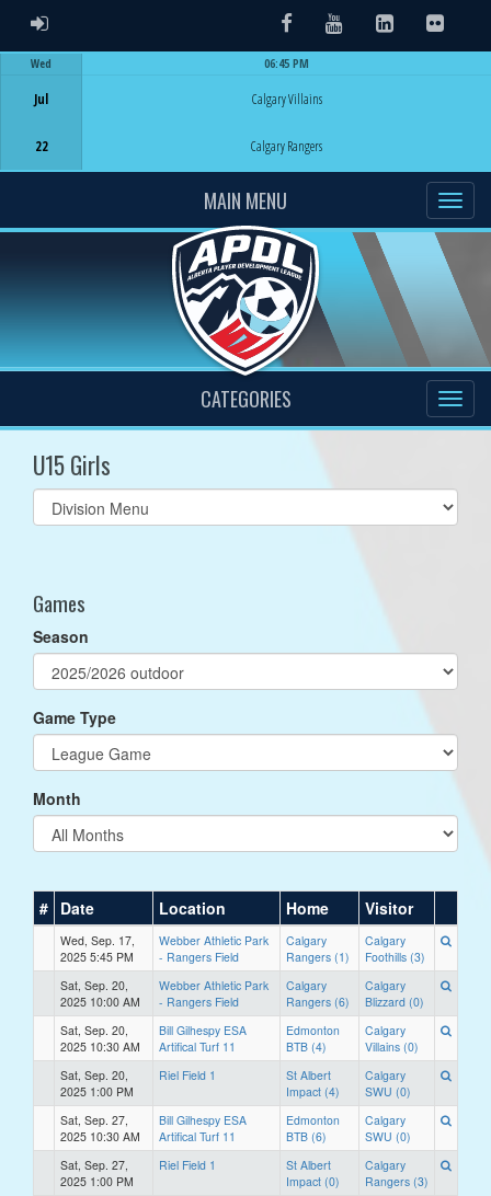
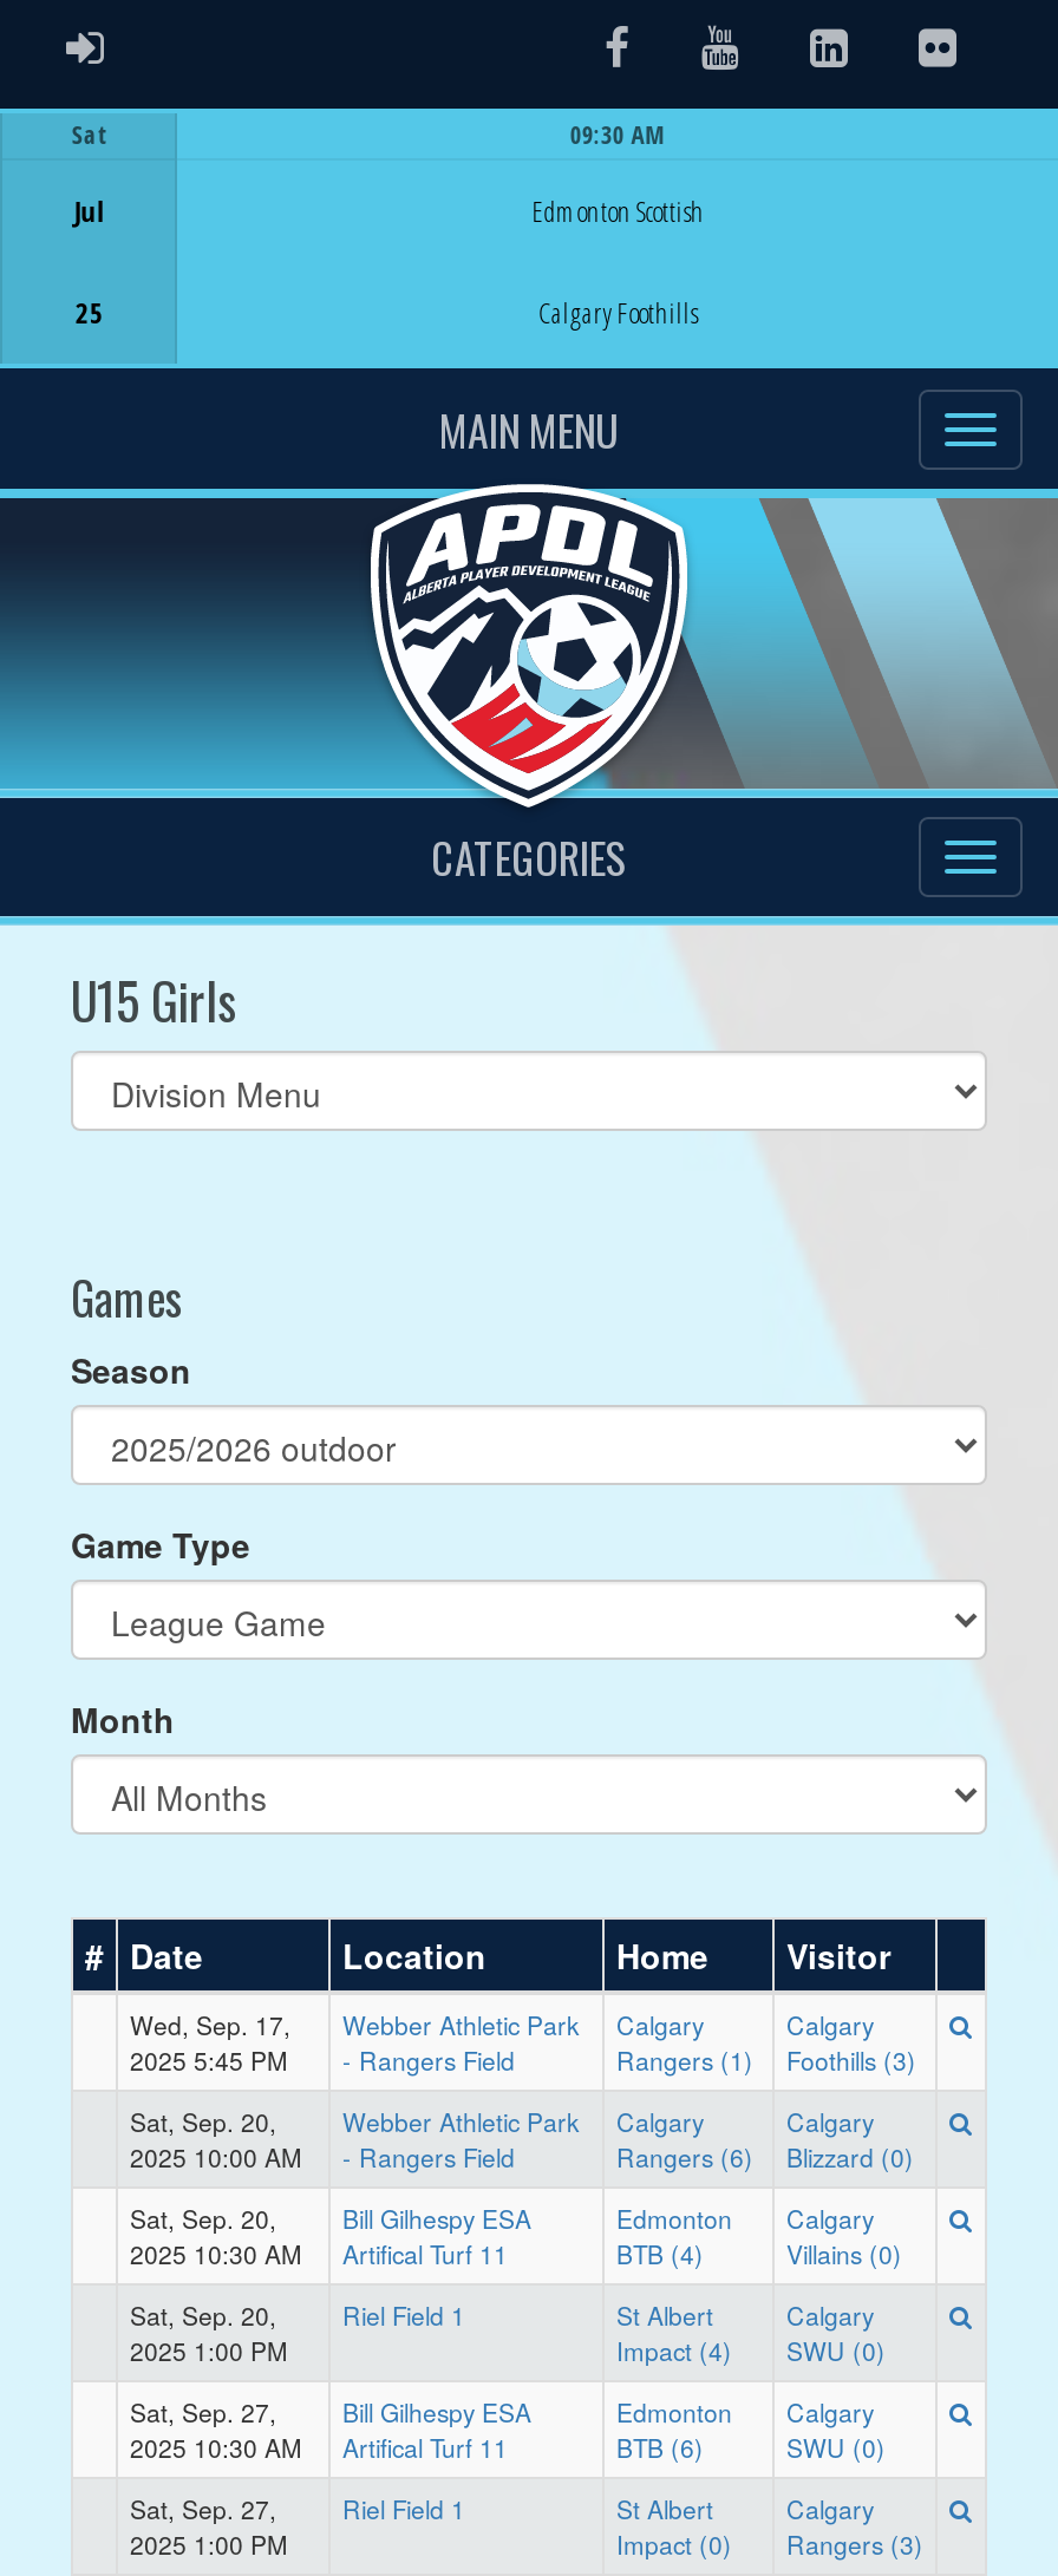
[31,56,52,71] Wed -> [71,118,107,151] Sat
[264,56,309,71] 06:45 PM -> [570,118,666,151] 09:30 AM
[252,90,322,107] Calgary Villains -> [532,191,704,229] Edmonton Scottish
[35,137,48,154] 22 -> [75,293,103,331] 25
[251,137,322,154] Calgary Rangers -> [539,293,697,331] Calgary Foothills

